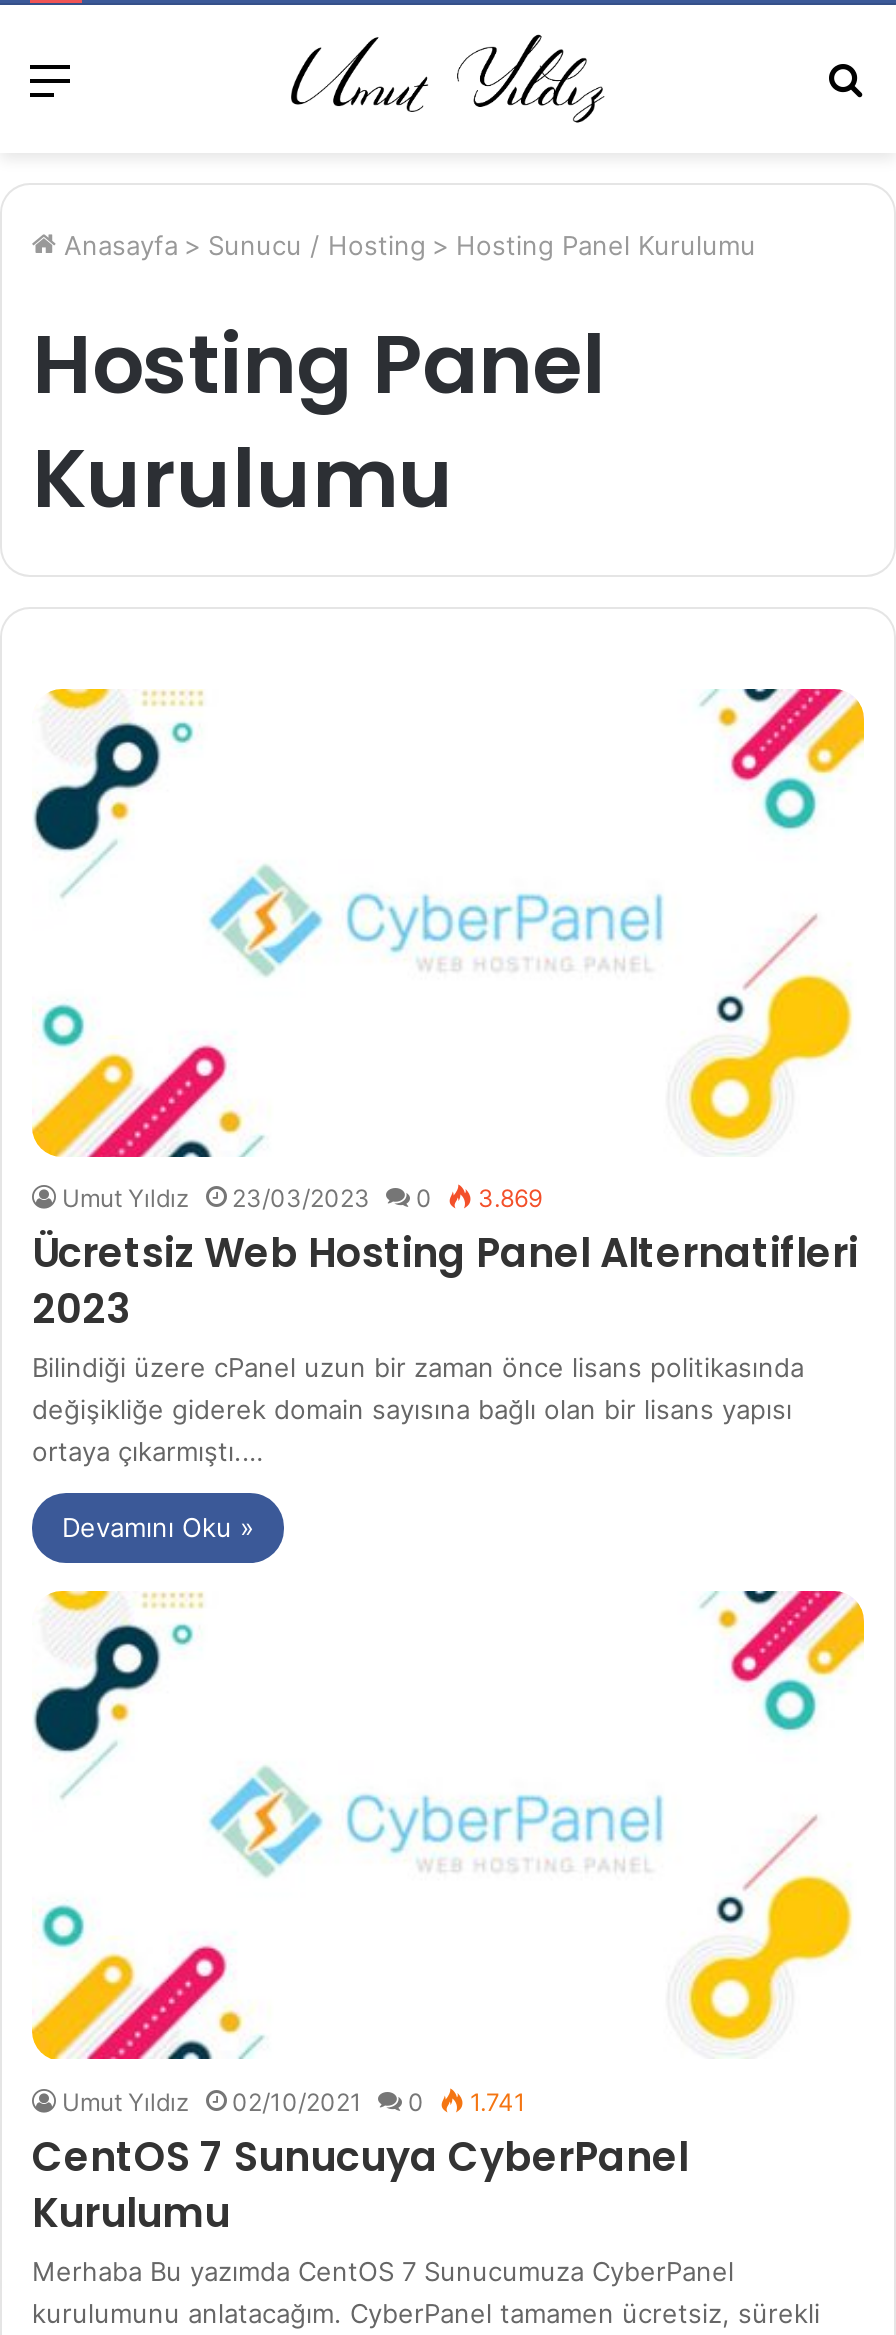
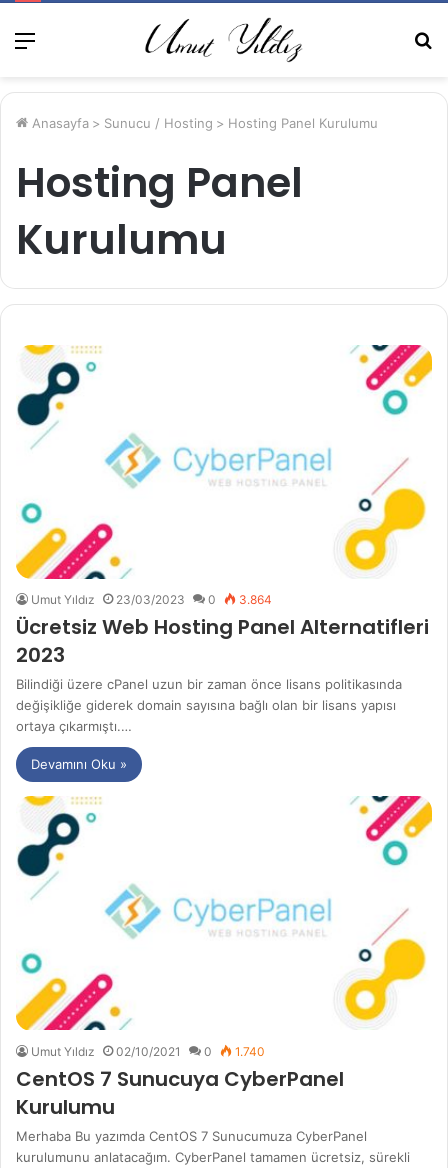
[62,1183,542,1213] Umut Yıldız 23/03/2023 0 3.869 -> [31,592,272,607] Umut Yıldız 23/03/2023 0 3.864
[62,2087,526,2117] Umut Yıldız 02/10/2021 0 1.741 -> [31,1044,265,1059] Umut Yıldız 02/10/2021 0 1.740

